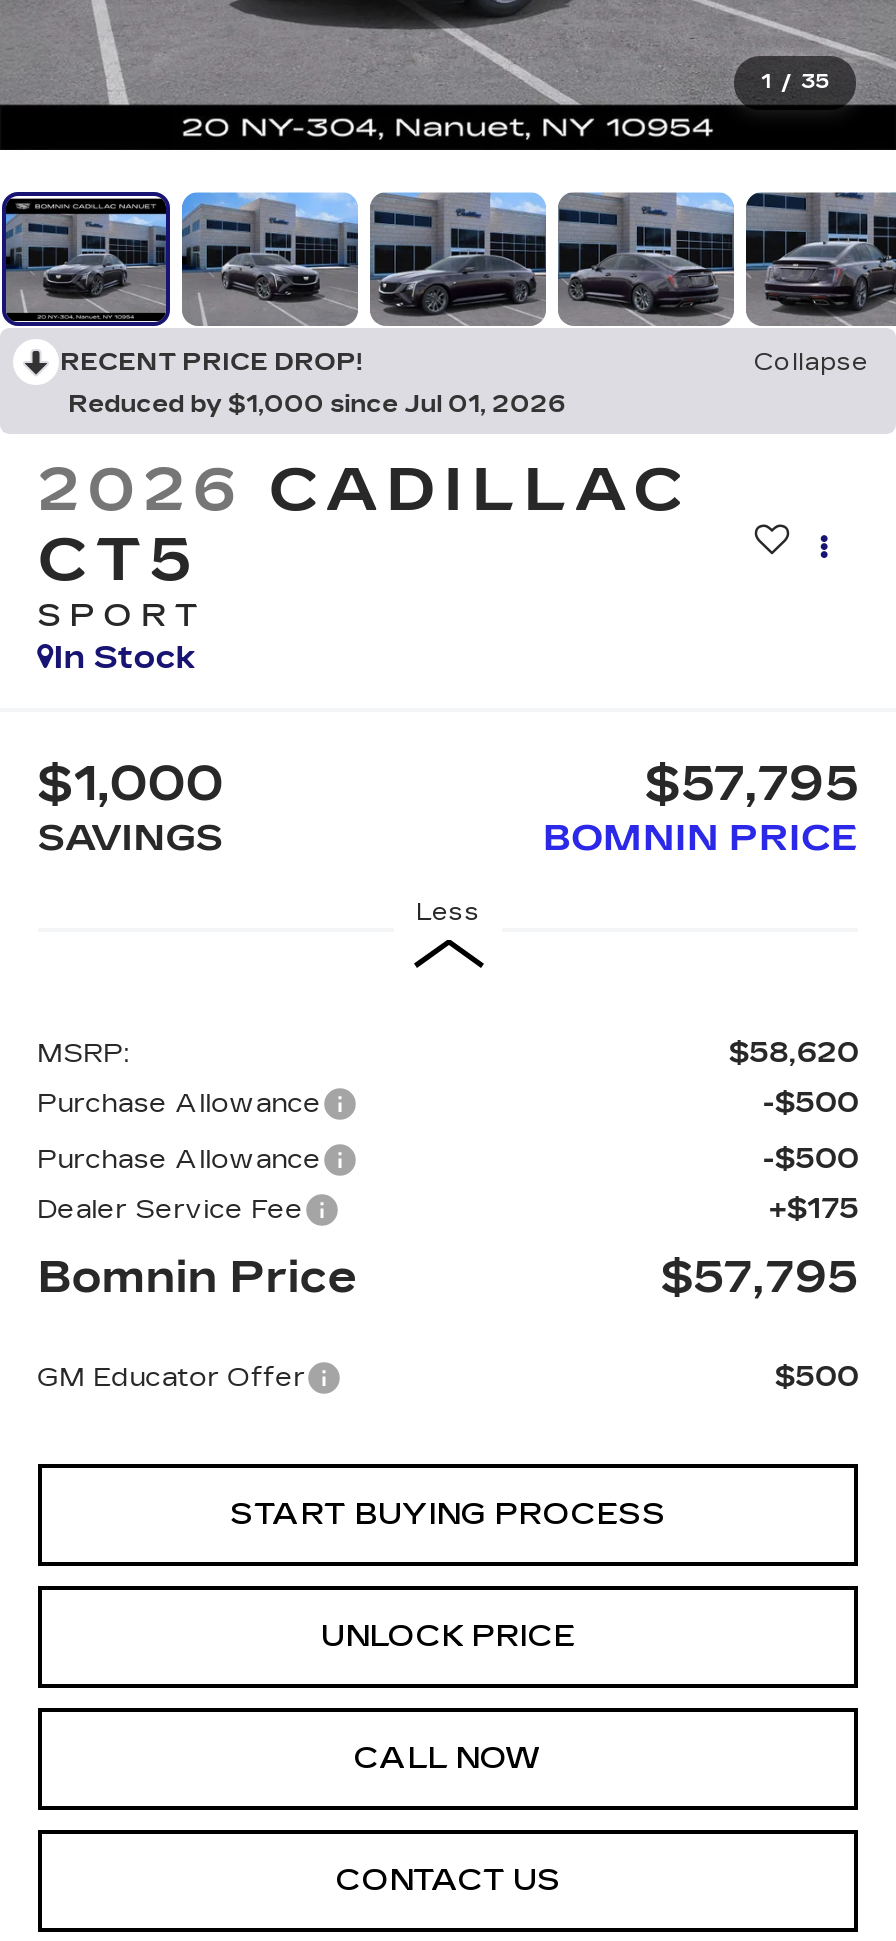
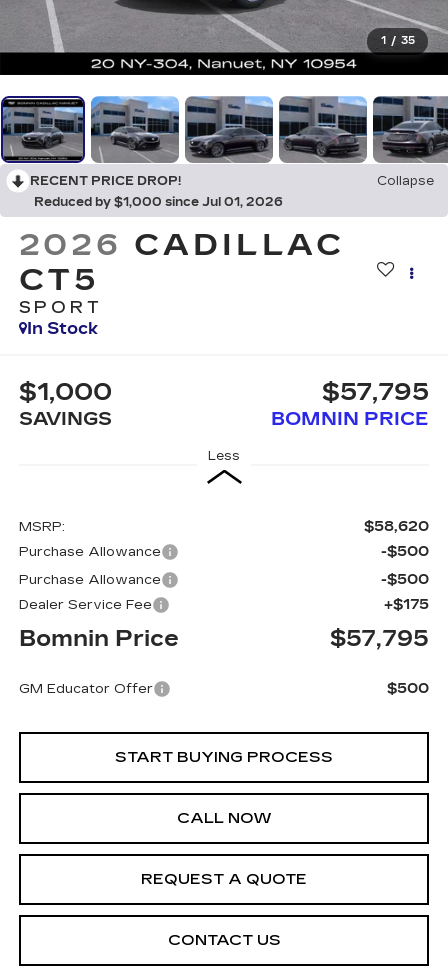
[321,1618,575,1654] UNLOCK PRICE -> none
moved [353,1740,543,1776] -> [176,809,271,827]: CALL NOW
none -> [141,870,307,888] REQUEST A QUOTE

